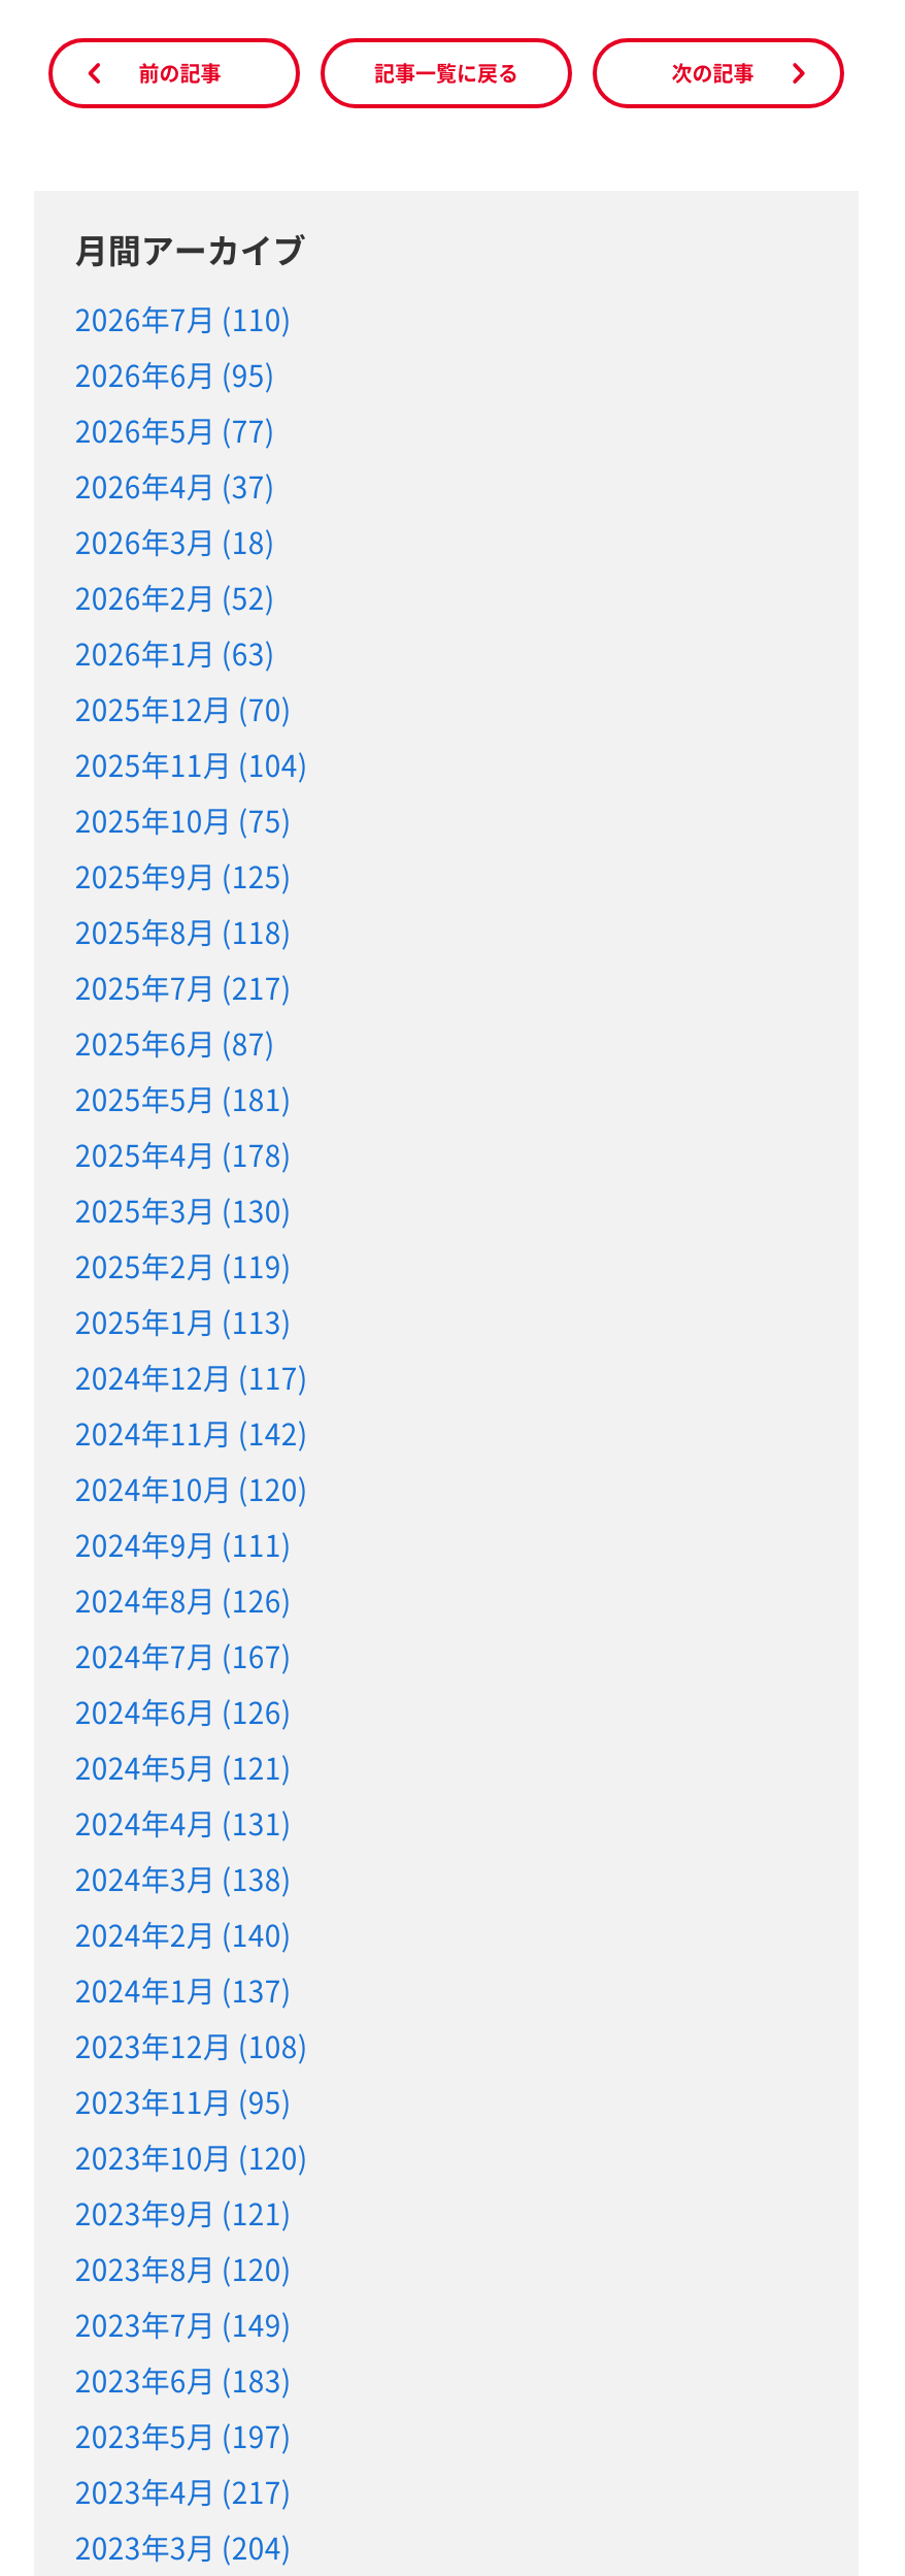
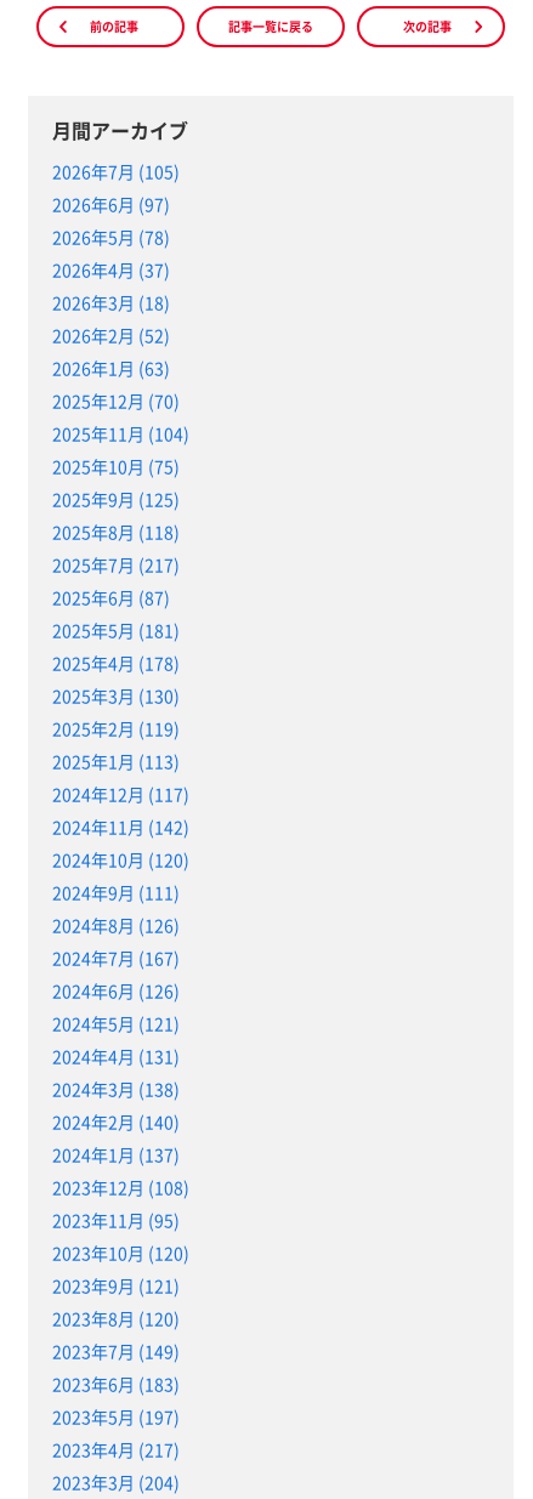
[75,298,291,339] 2026年7月 (110) -> [52,159,180,183] 2026年7月 (105)
[75,354,275,395] 2026年6月 (95) -> [52,192,170,216] 2026年6月 (97)
[75,409,275,451] 2026年5月 (77) -> [52,224,170,249] 2026年5月 (78)

